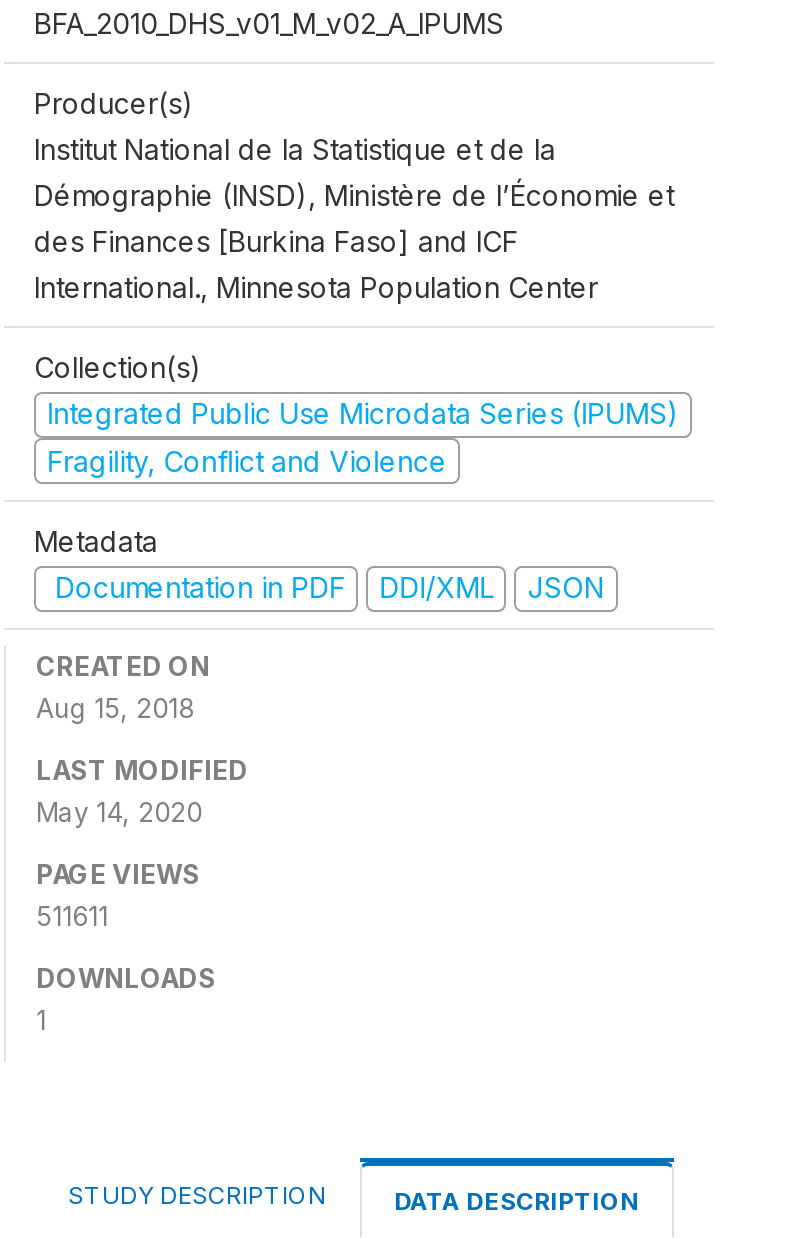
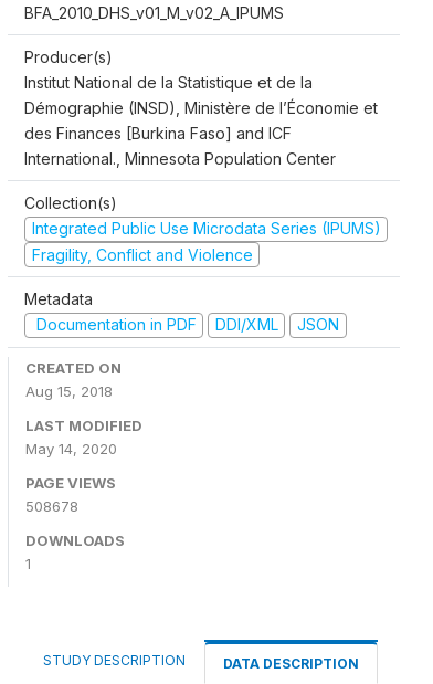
[36,899,108,931] 511611 -> [25,497,78,514] 508678

